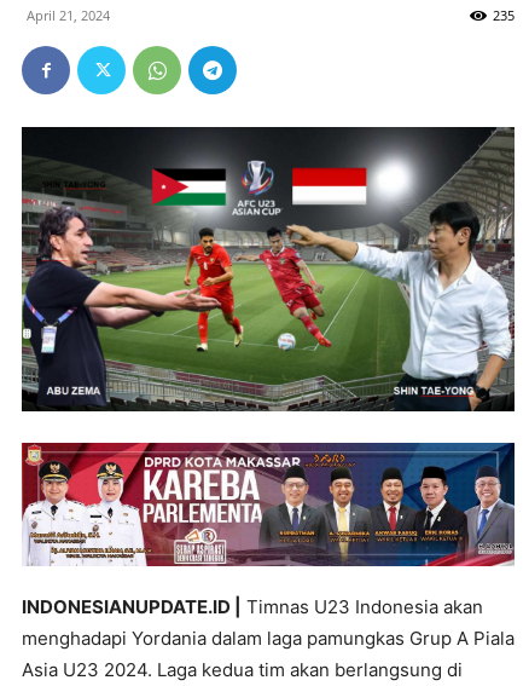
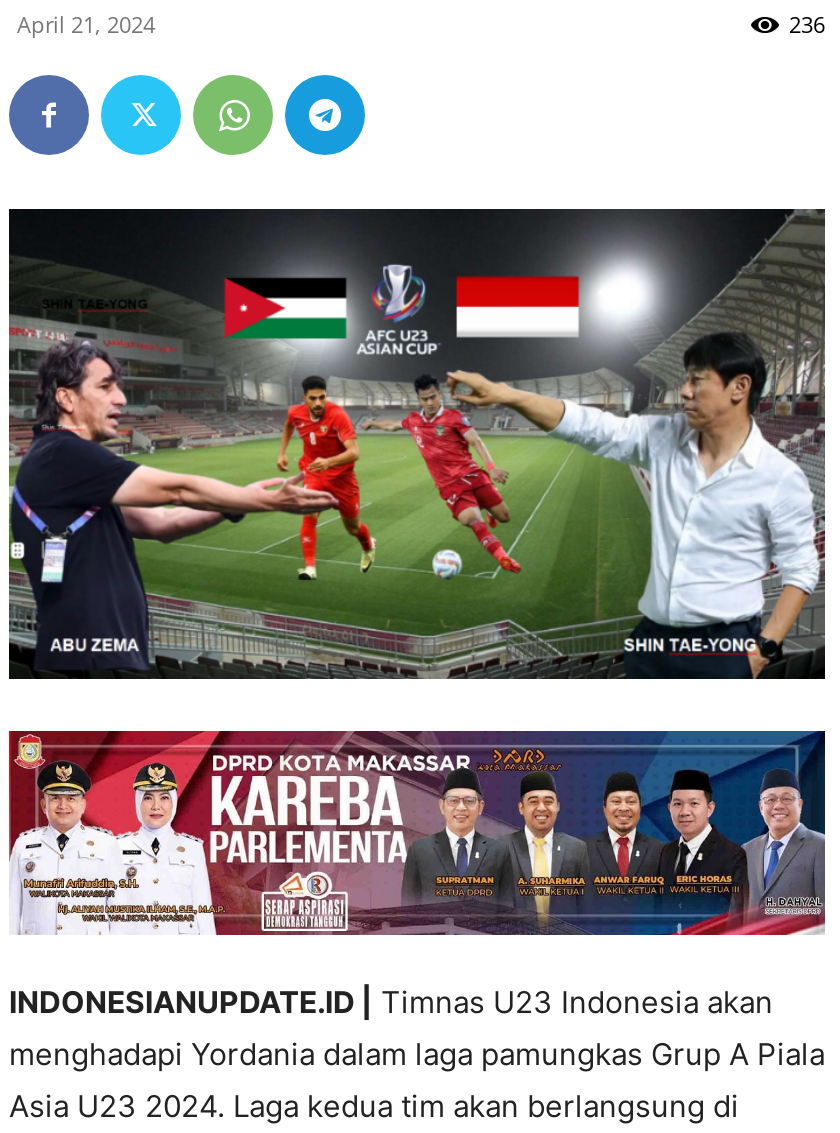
[493,6,515,24] 235 -> [789,9,825,39] 236

